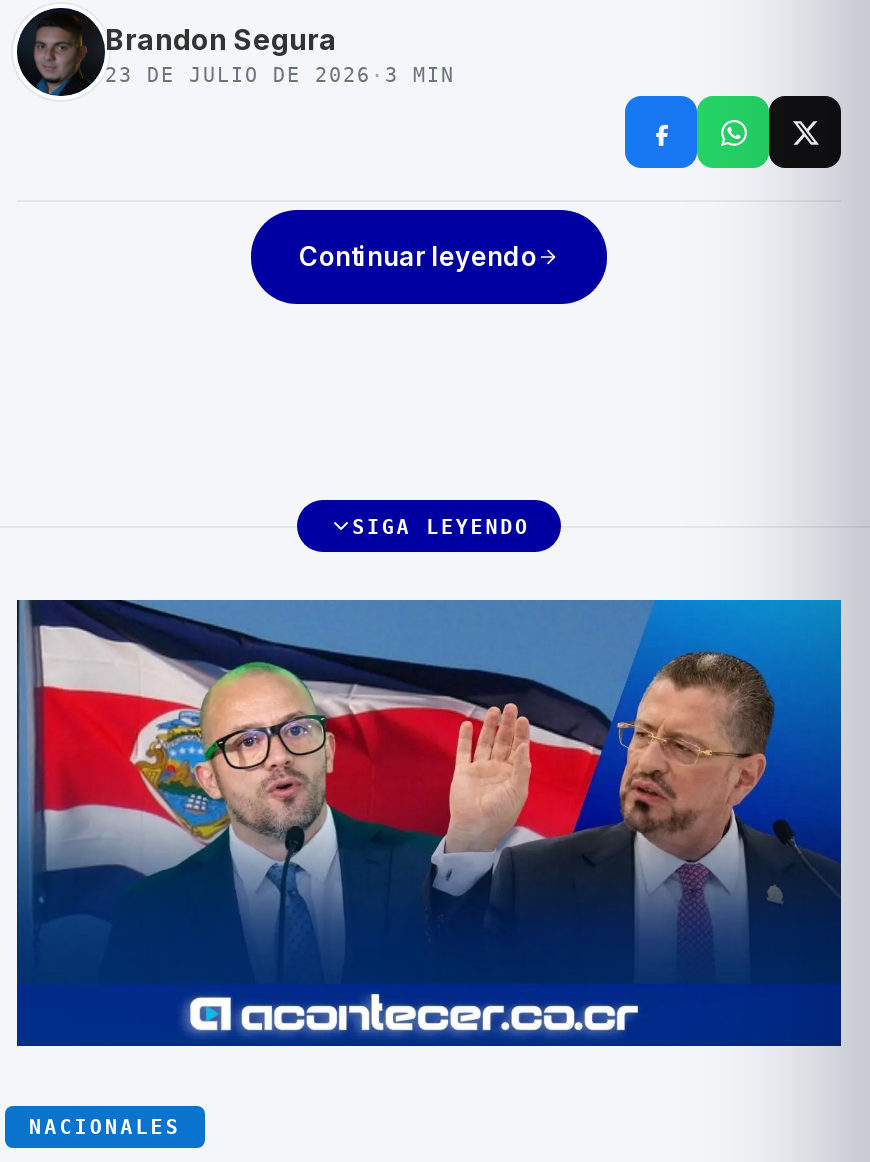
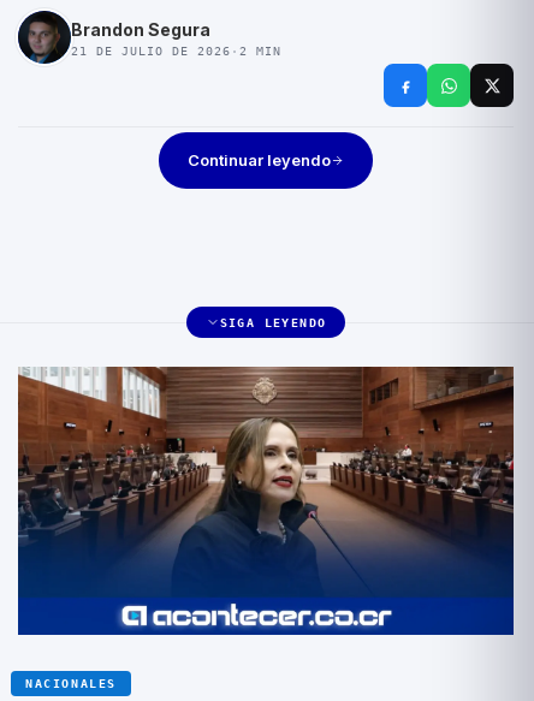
[105,64,455,86] 23 DE JULIO DE 2026 · 3 MIN -> [71,45,281,58] 21 DE JULIO DE 2026 · 2 MIN
[15,598,843,940] [image] -> [17,366,515,570] [image]

